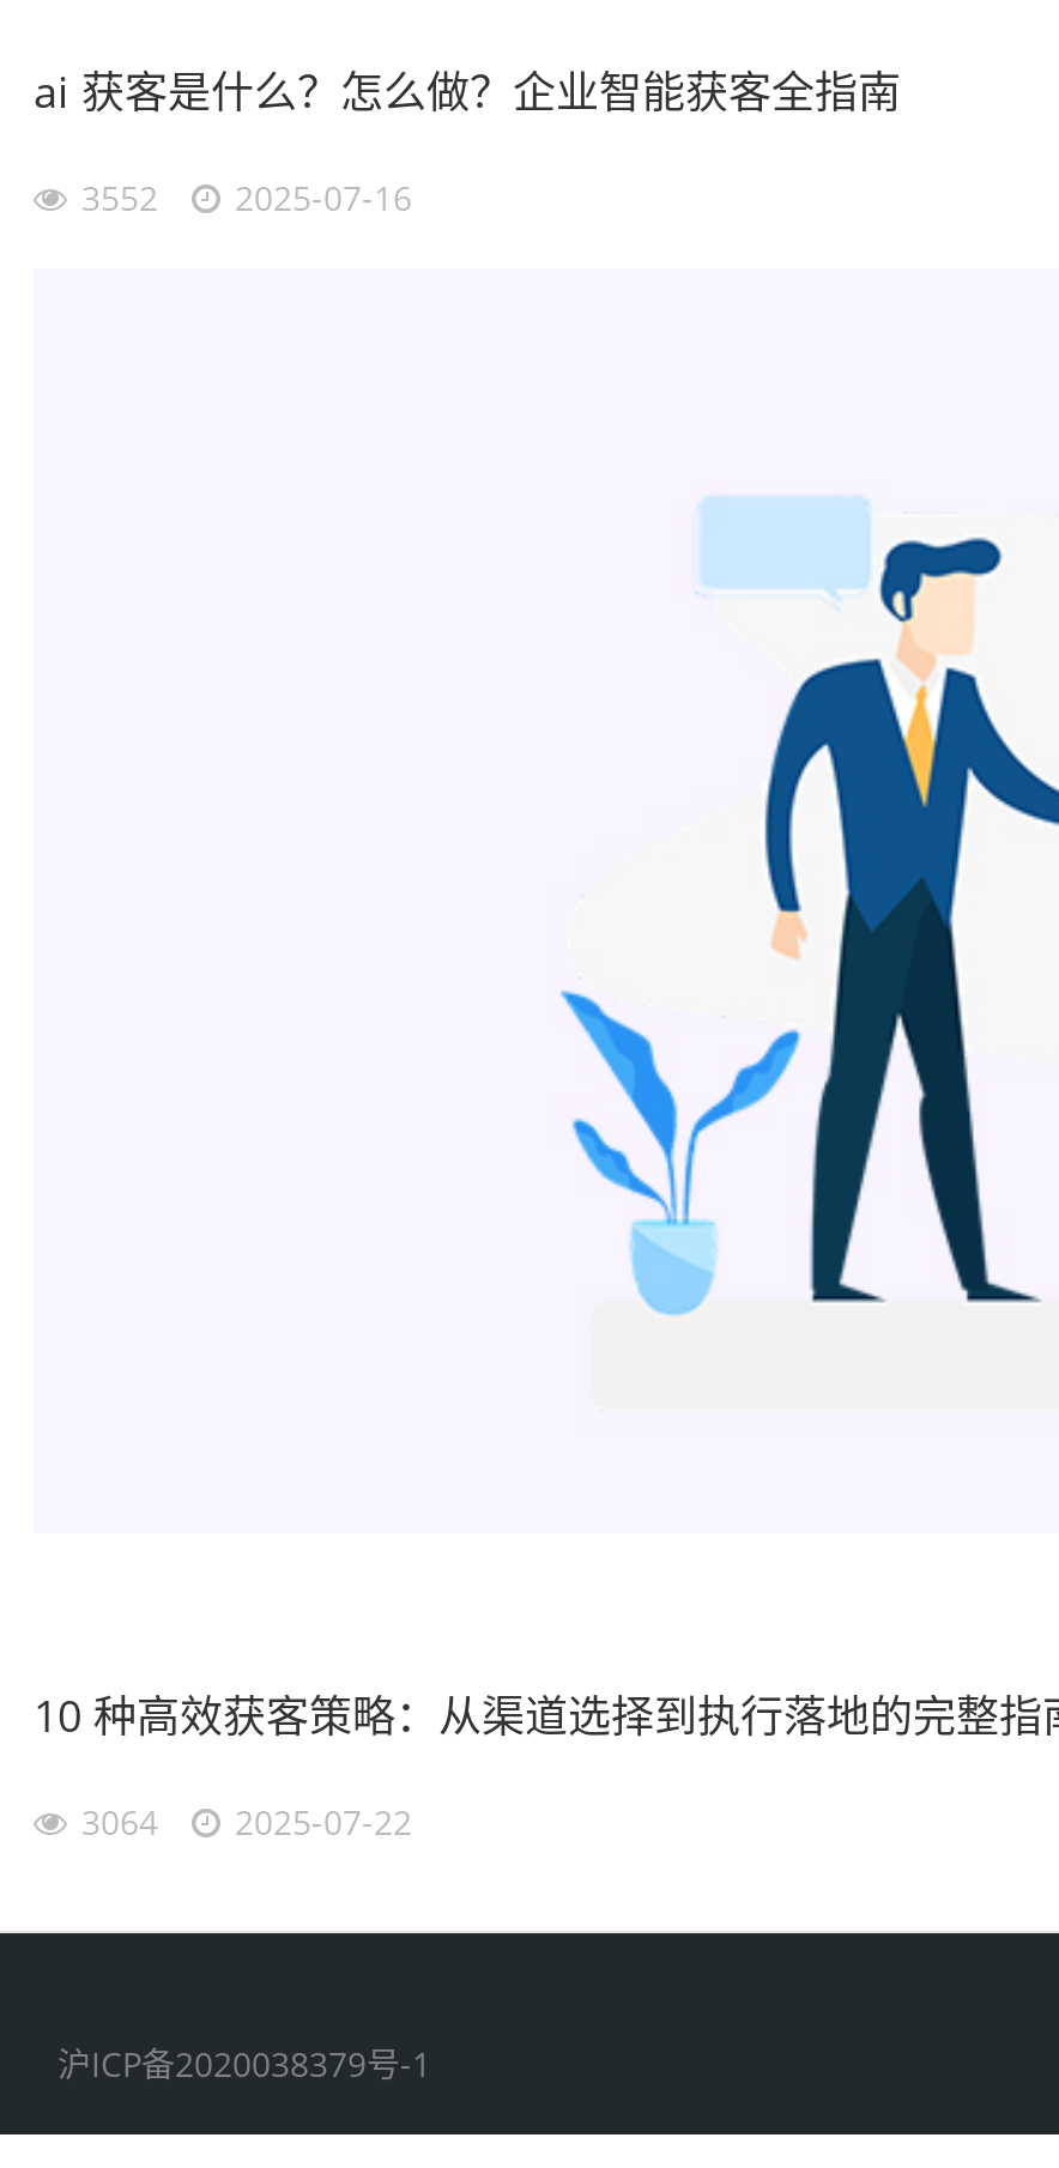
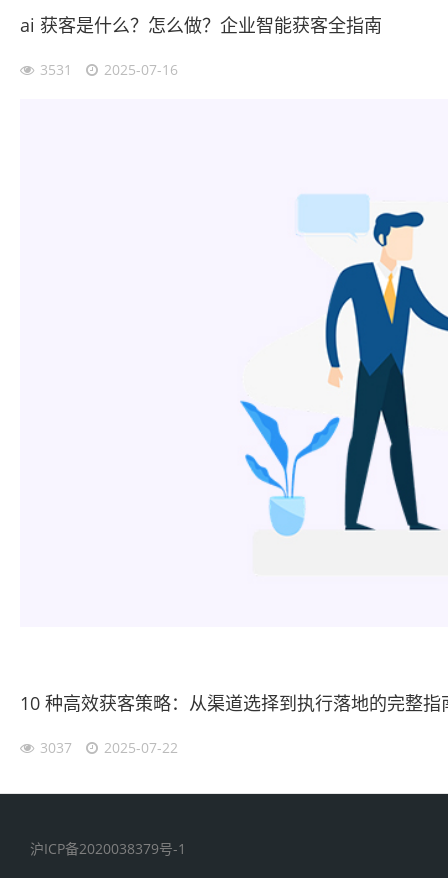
[72,175,412,220] 3552 2025-07-16 -> [36,60,178,79] 3531 2025-07-16
[72,1798,412,1844] 3064 2025-07-22 -> [36,738,178,757] 3037 2025-07-22

